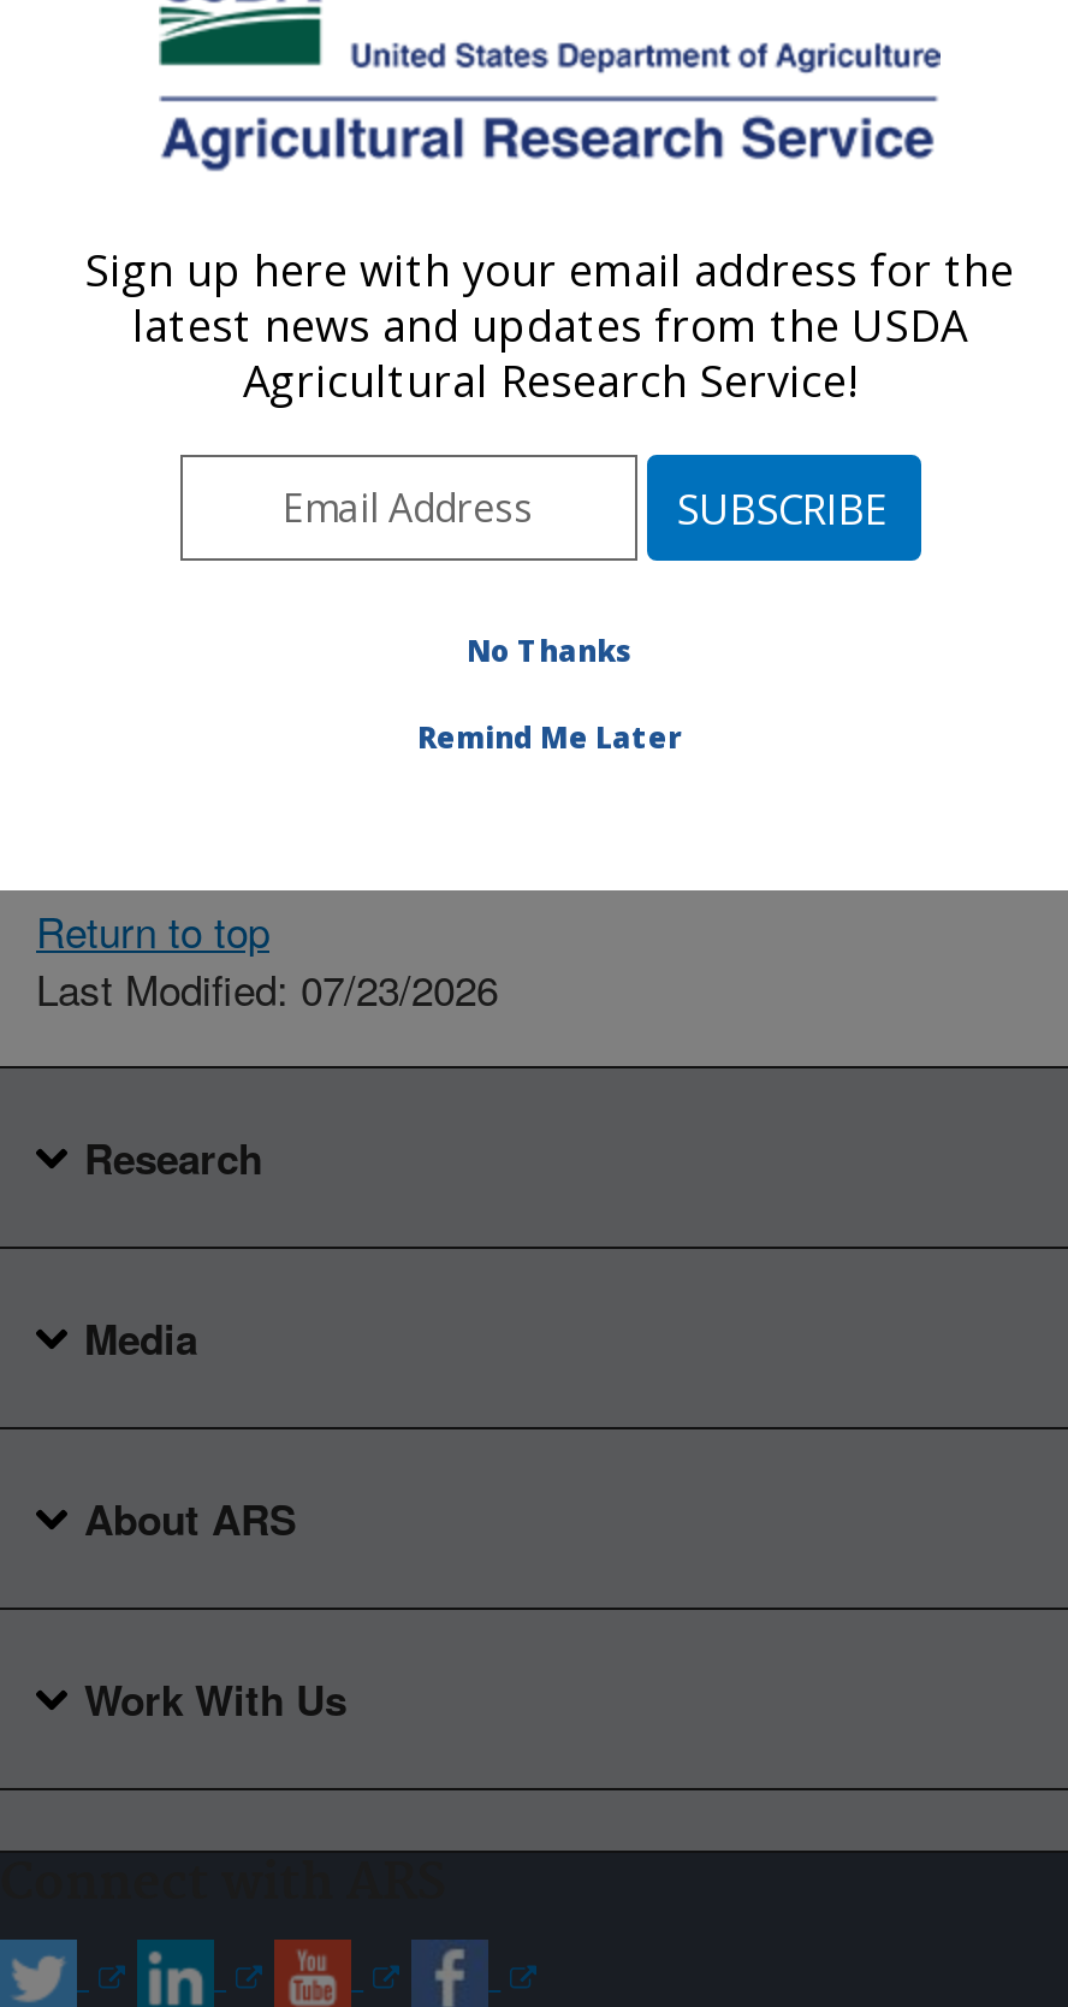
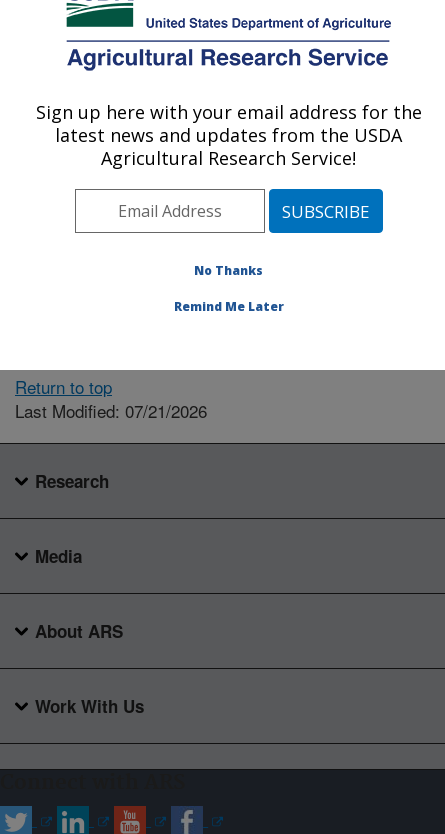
[36,958,498,1018] Last Modified: 07/23/2026 -> [15,398,207,423] Last Modified: 07/21/2026

